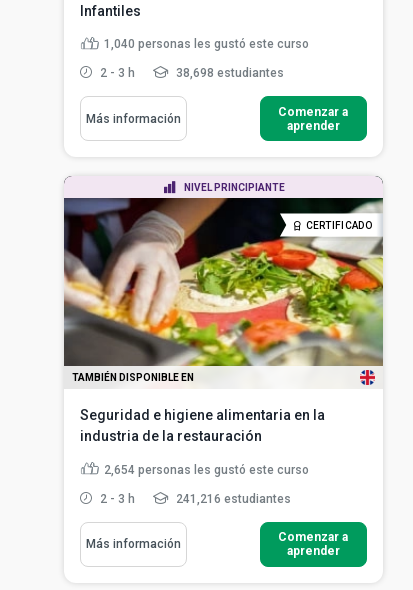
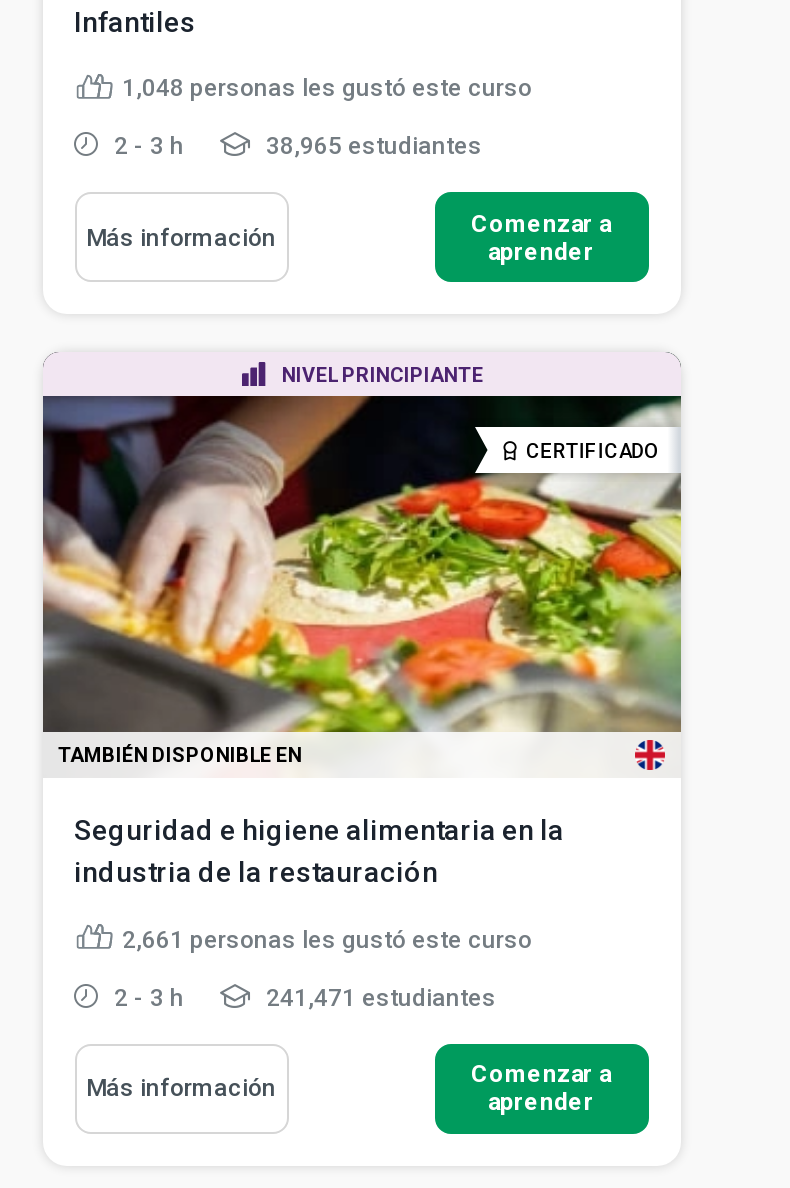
[103,37,308,51] 1,040 personas les gustó este curso -> [122,74,532,102] 1,048 personas les gustó este curso
[172,66,283,80] 38,698 estudiantes -> [260,132,482,160] 38,965 estudiantes
[103,463,308,477] 2,654 personas les gustó este curso -> [122,926,532,954] 2,661 personas les gustó este curso
[172,491,290,505] 241,216 estudiantes -> [260,983,496,1011] 241,471 estudiantes

